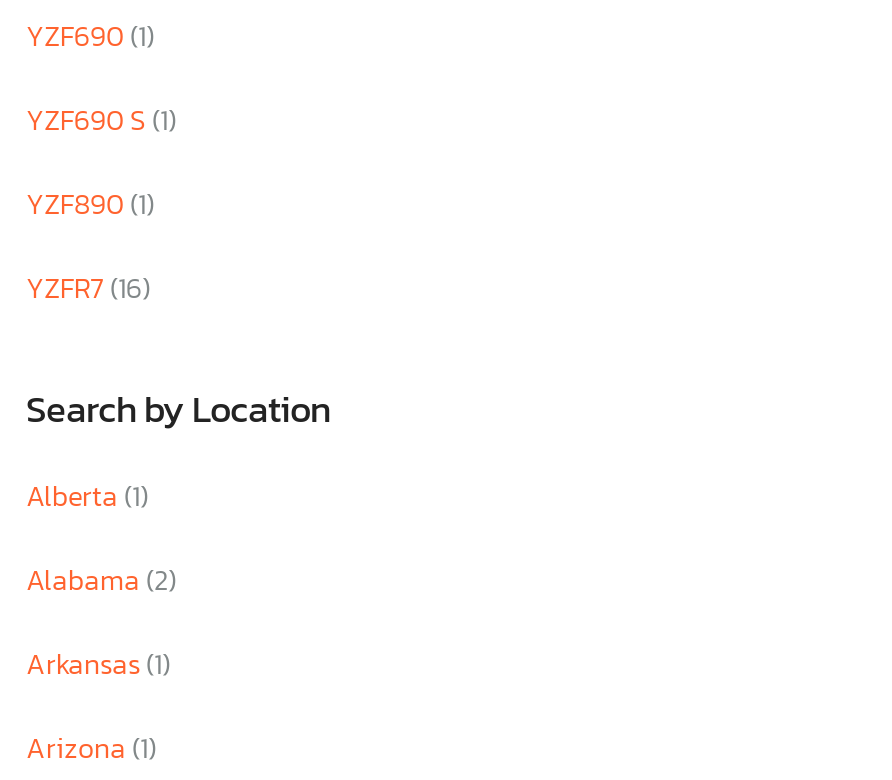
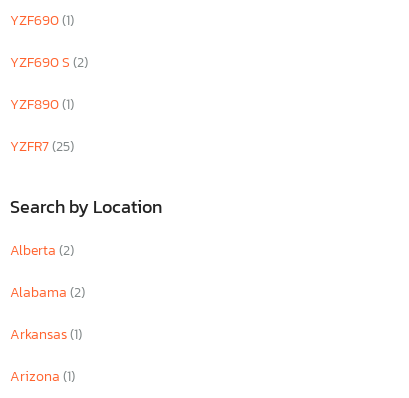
[26,101,176,143] YZF690 S (1) -> [10,52,88,73] YZF690 S (2)
[26,269,150,311] YZFR7 (16) -> [10,136,74,157] YZFR7 (25)
[26,477,148,519] Alberta (1) -> [10,240,74,261] Alberta (2)

